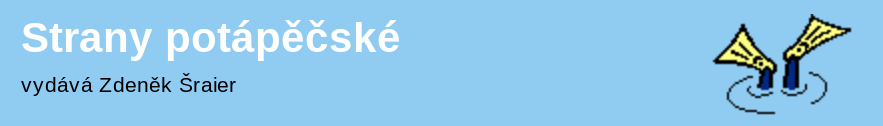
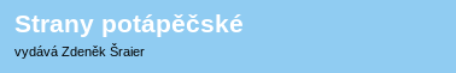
[711,12,853,116] [image] -> none

